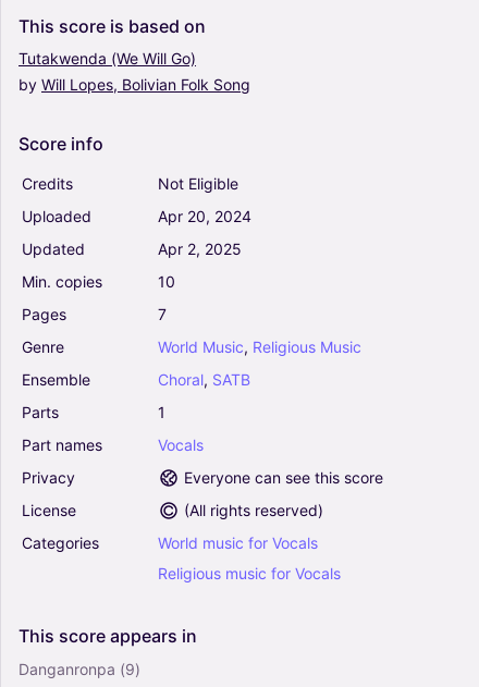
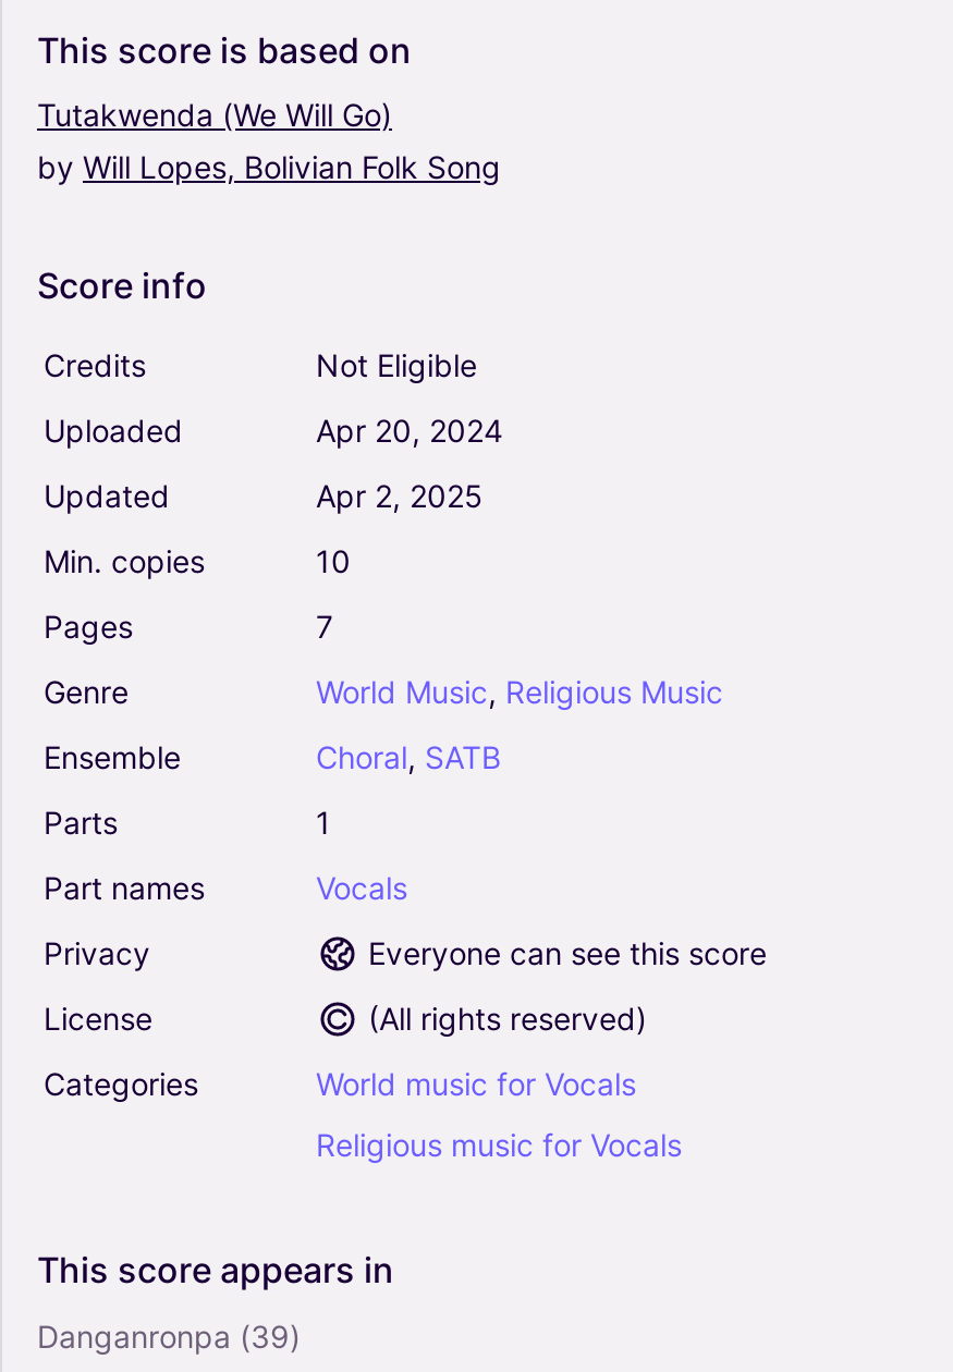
[19,660,140,679] Danganronpa (9) -> [37,1318,301,1355] Danganronpa (39)

